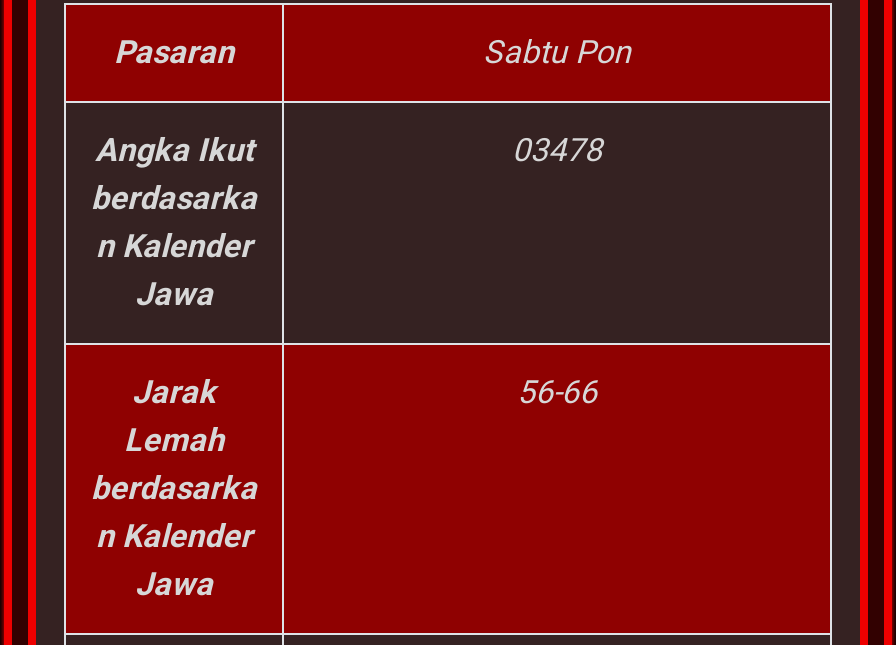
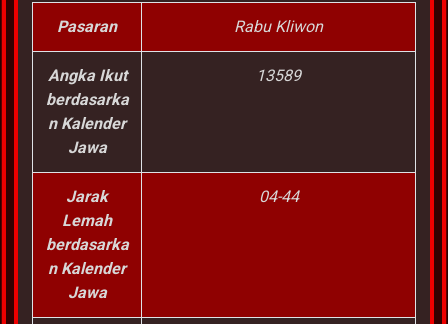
[483,33,631,71] Sabtu Pon -> [234,17,323,36] Rabu Kliwon
[512,131,602,169] 03478 -> [256,66,301,85] 13589
[517,373,597,411] 56-66 -> [258,187,298,206] 04-44

